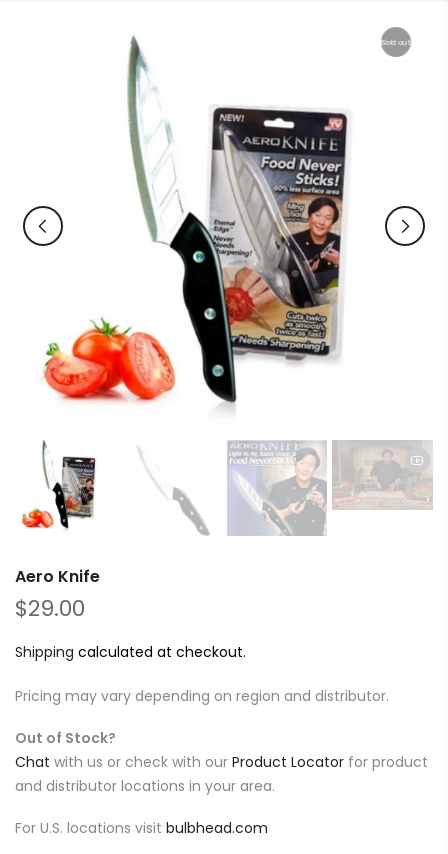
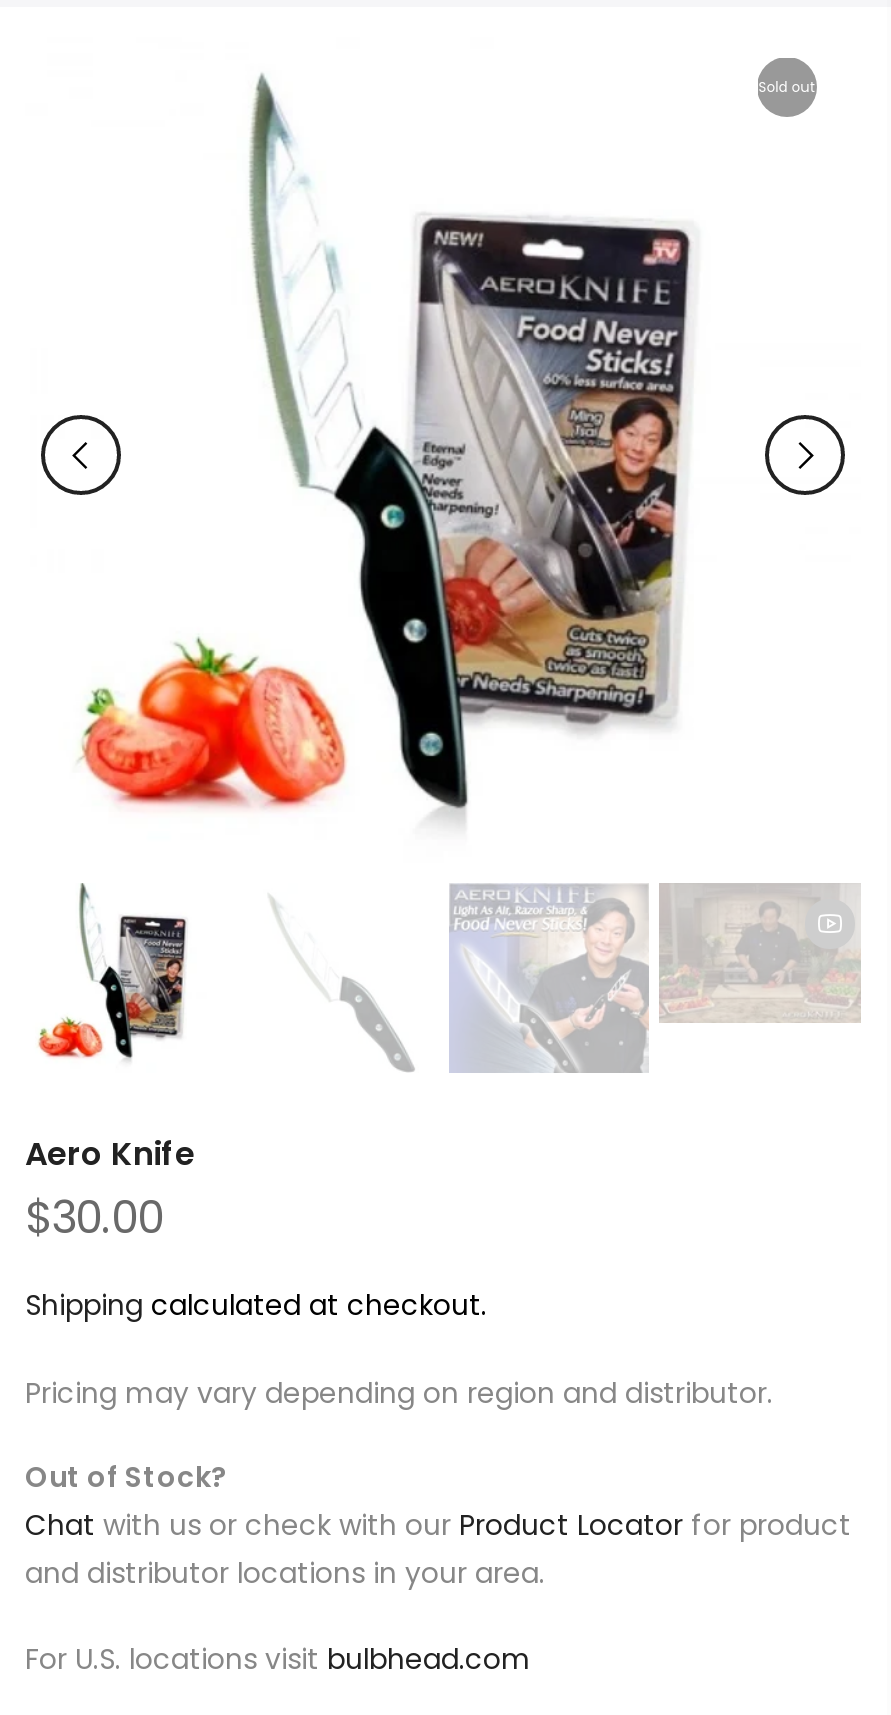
[15,593,85,624] $29.00 -> [25,1187,163,1249] $30.00

